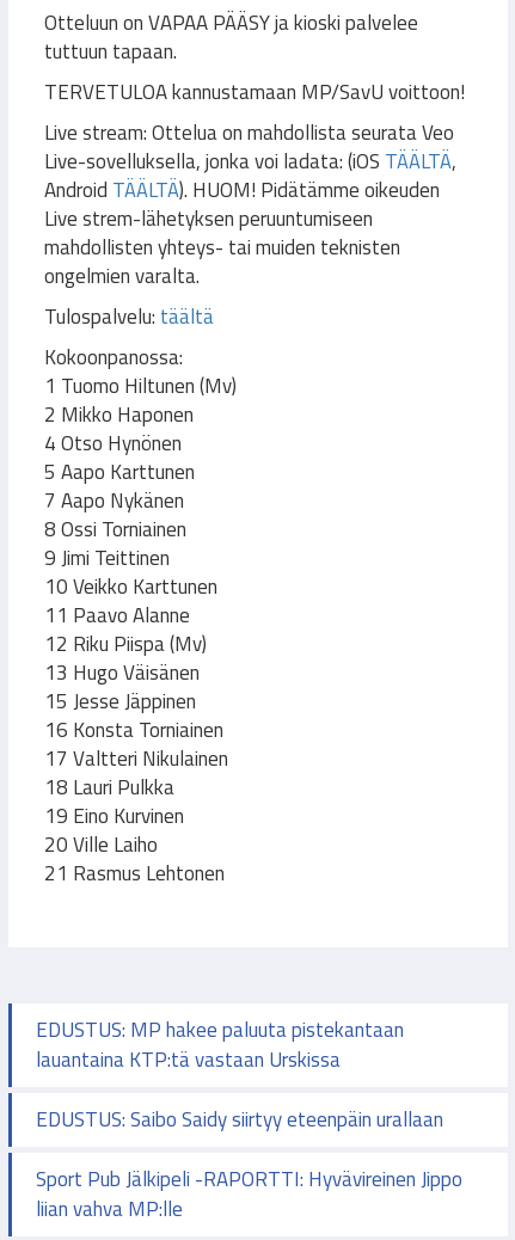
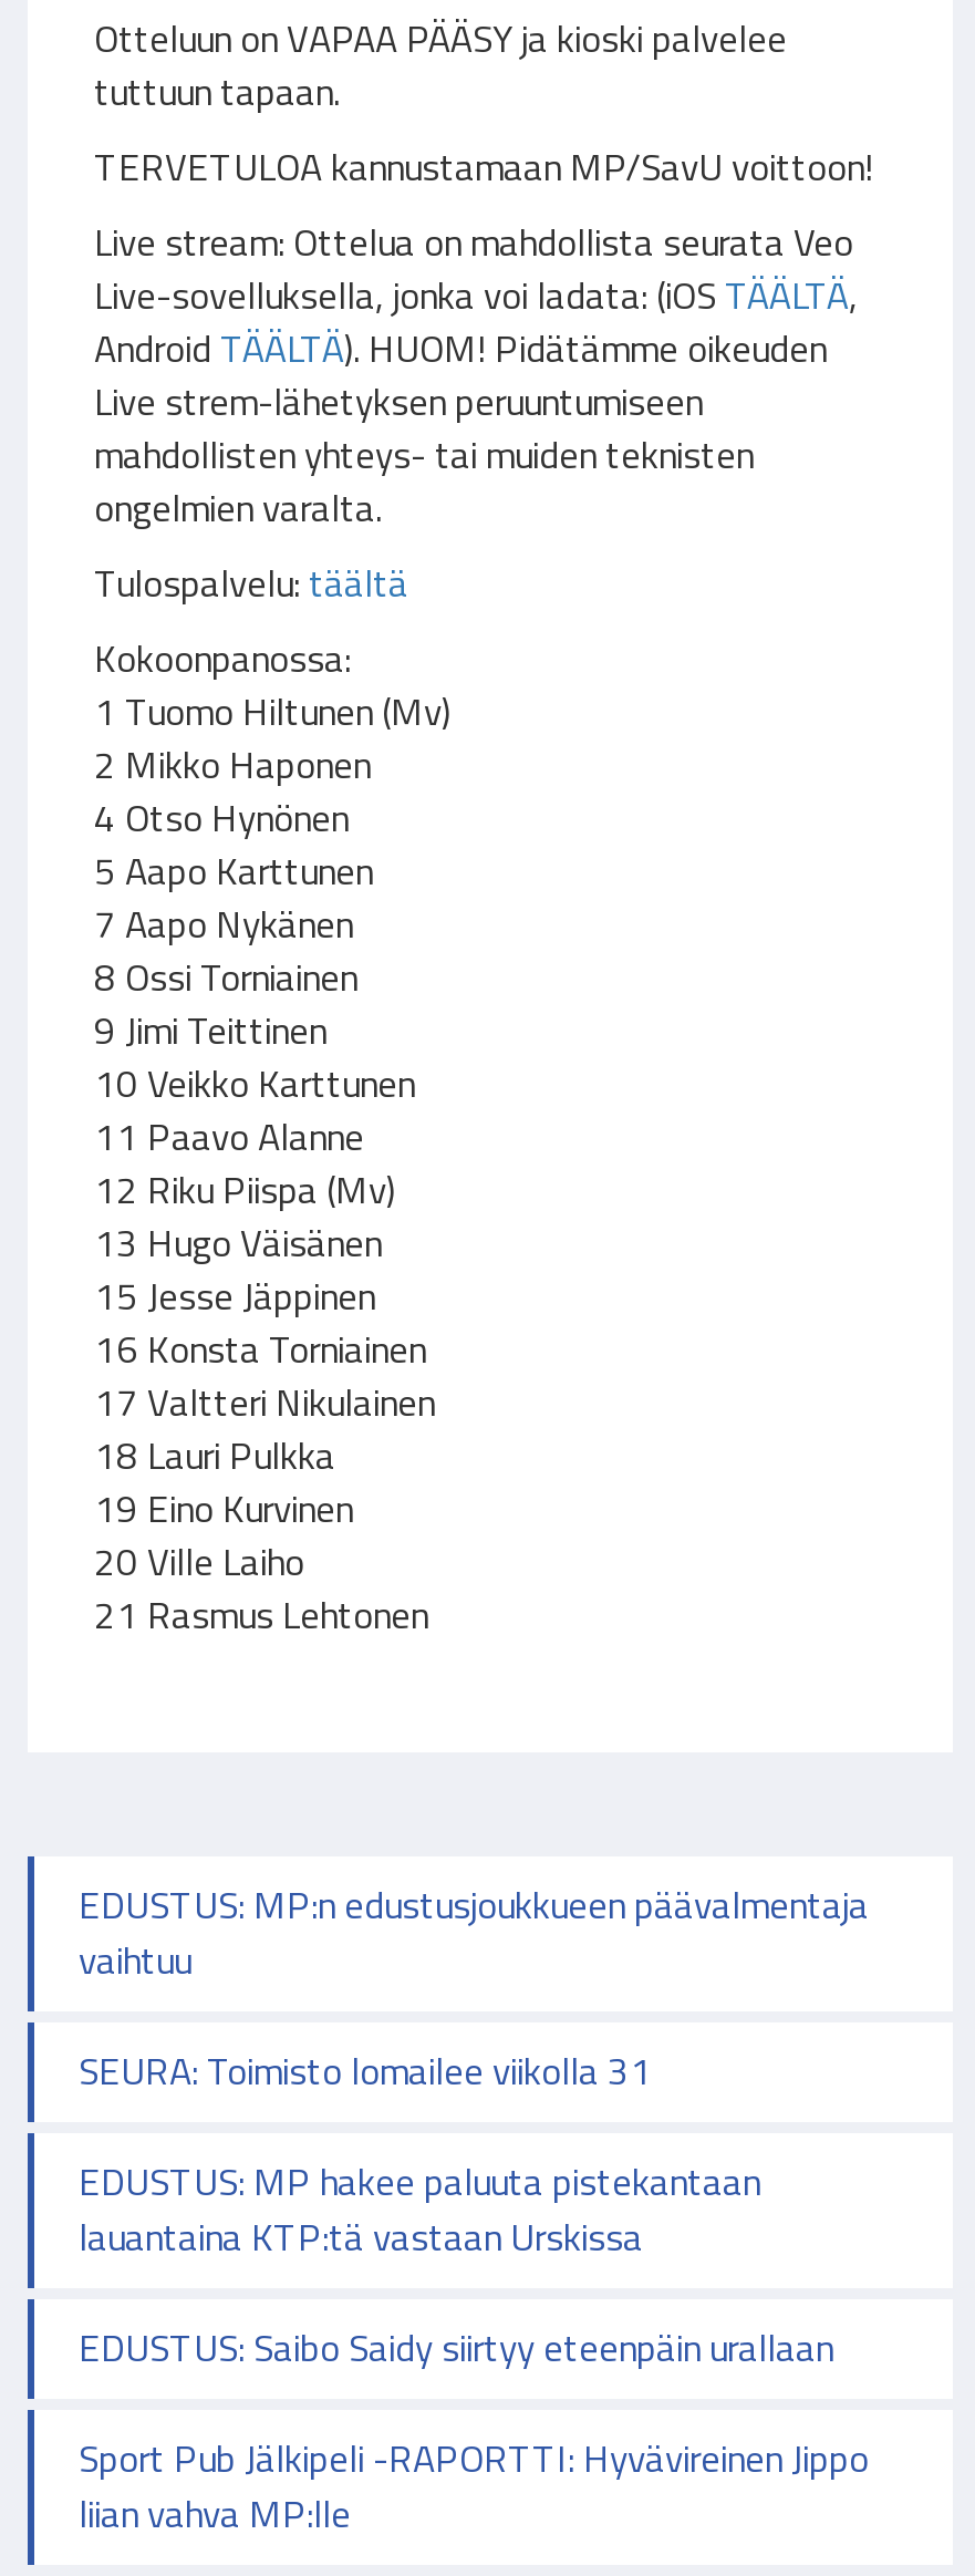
none -> [79,1876,869,2100] EDUSTUS: MP:n edustusjoukkueen päävalmentaja | vaihtuu | SEURA: Toimisto lomailee viikolla 31

